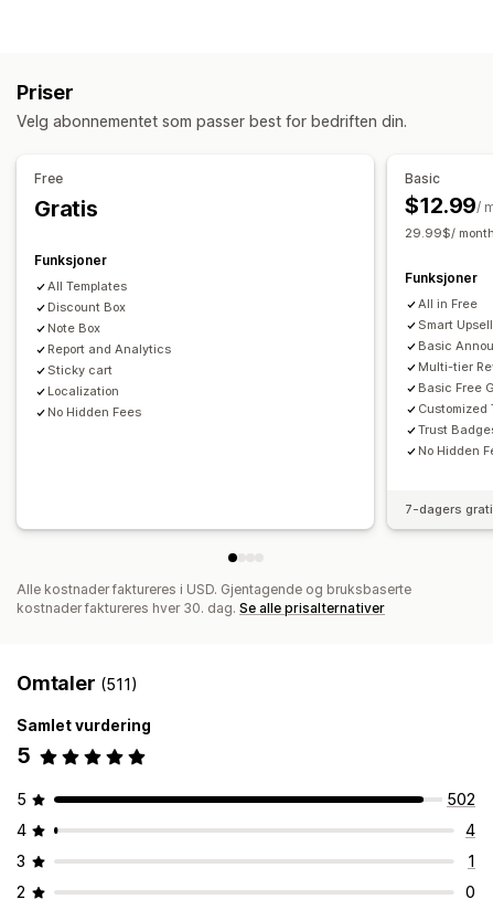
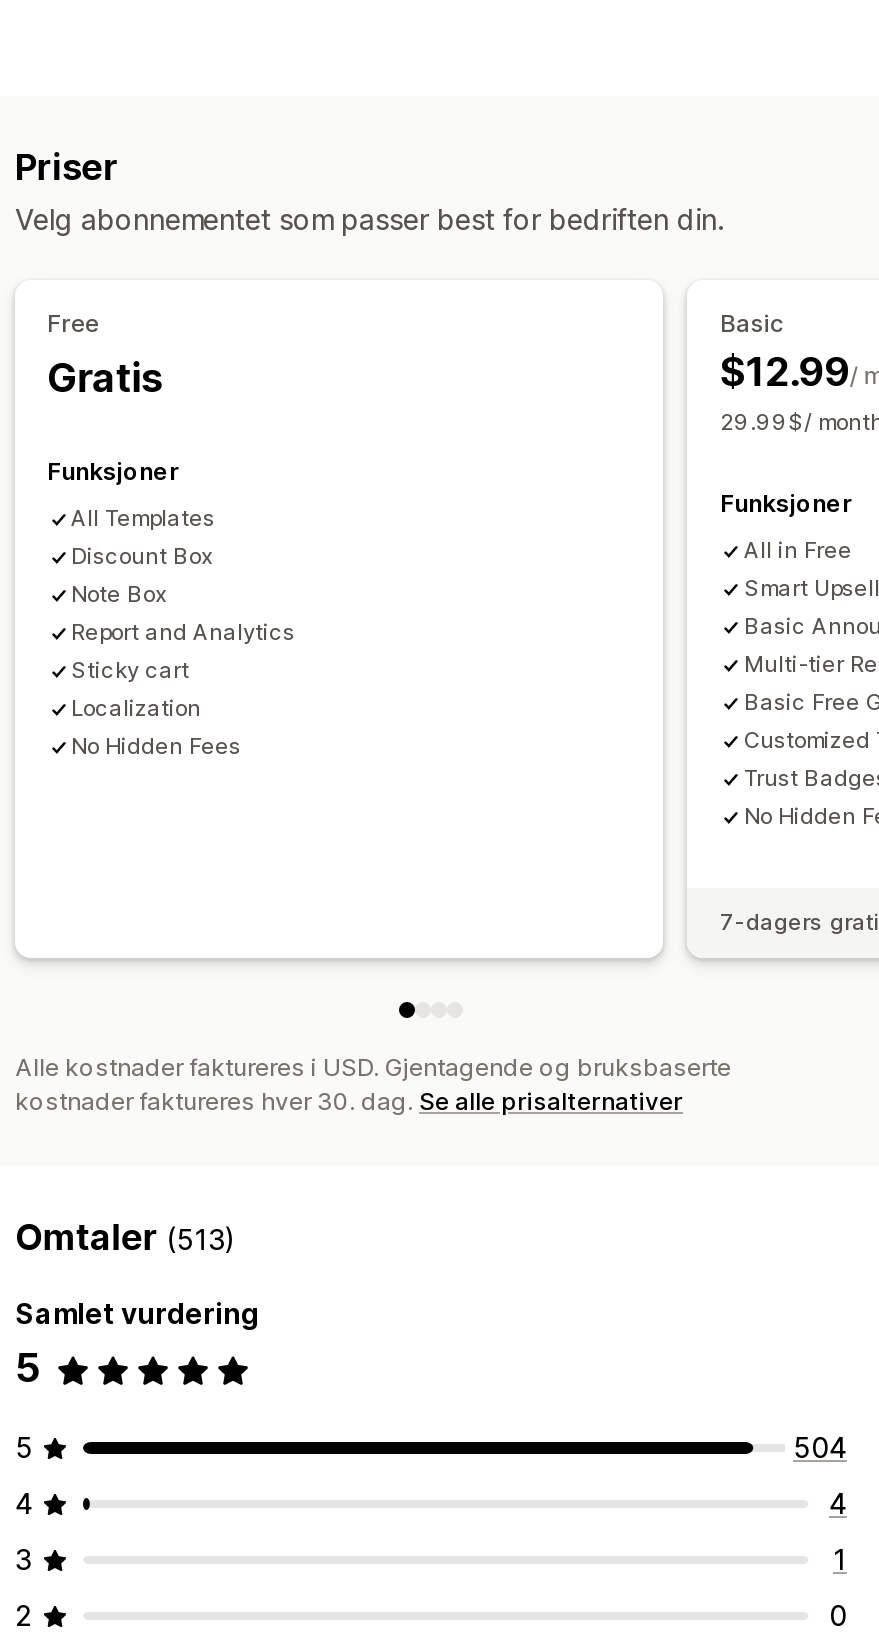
[17,672,137,695] Omtaler (511) -> [15,1217,236,1259] Omtaler (513)
[447,790,475,809] 502 -> [793,1431,847,1465] 504

